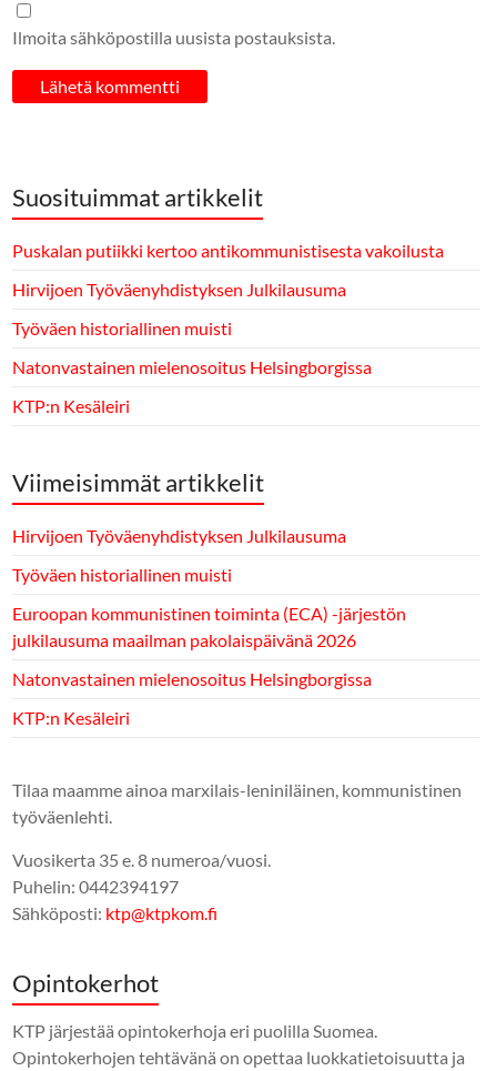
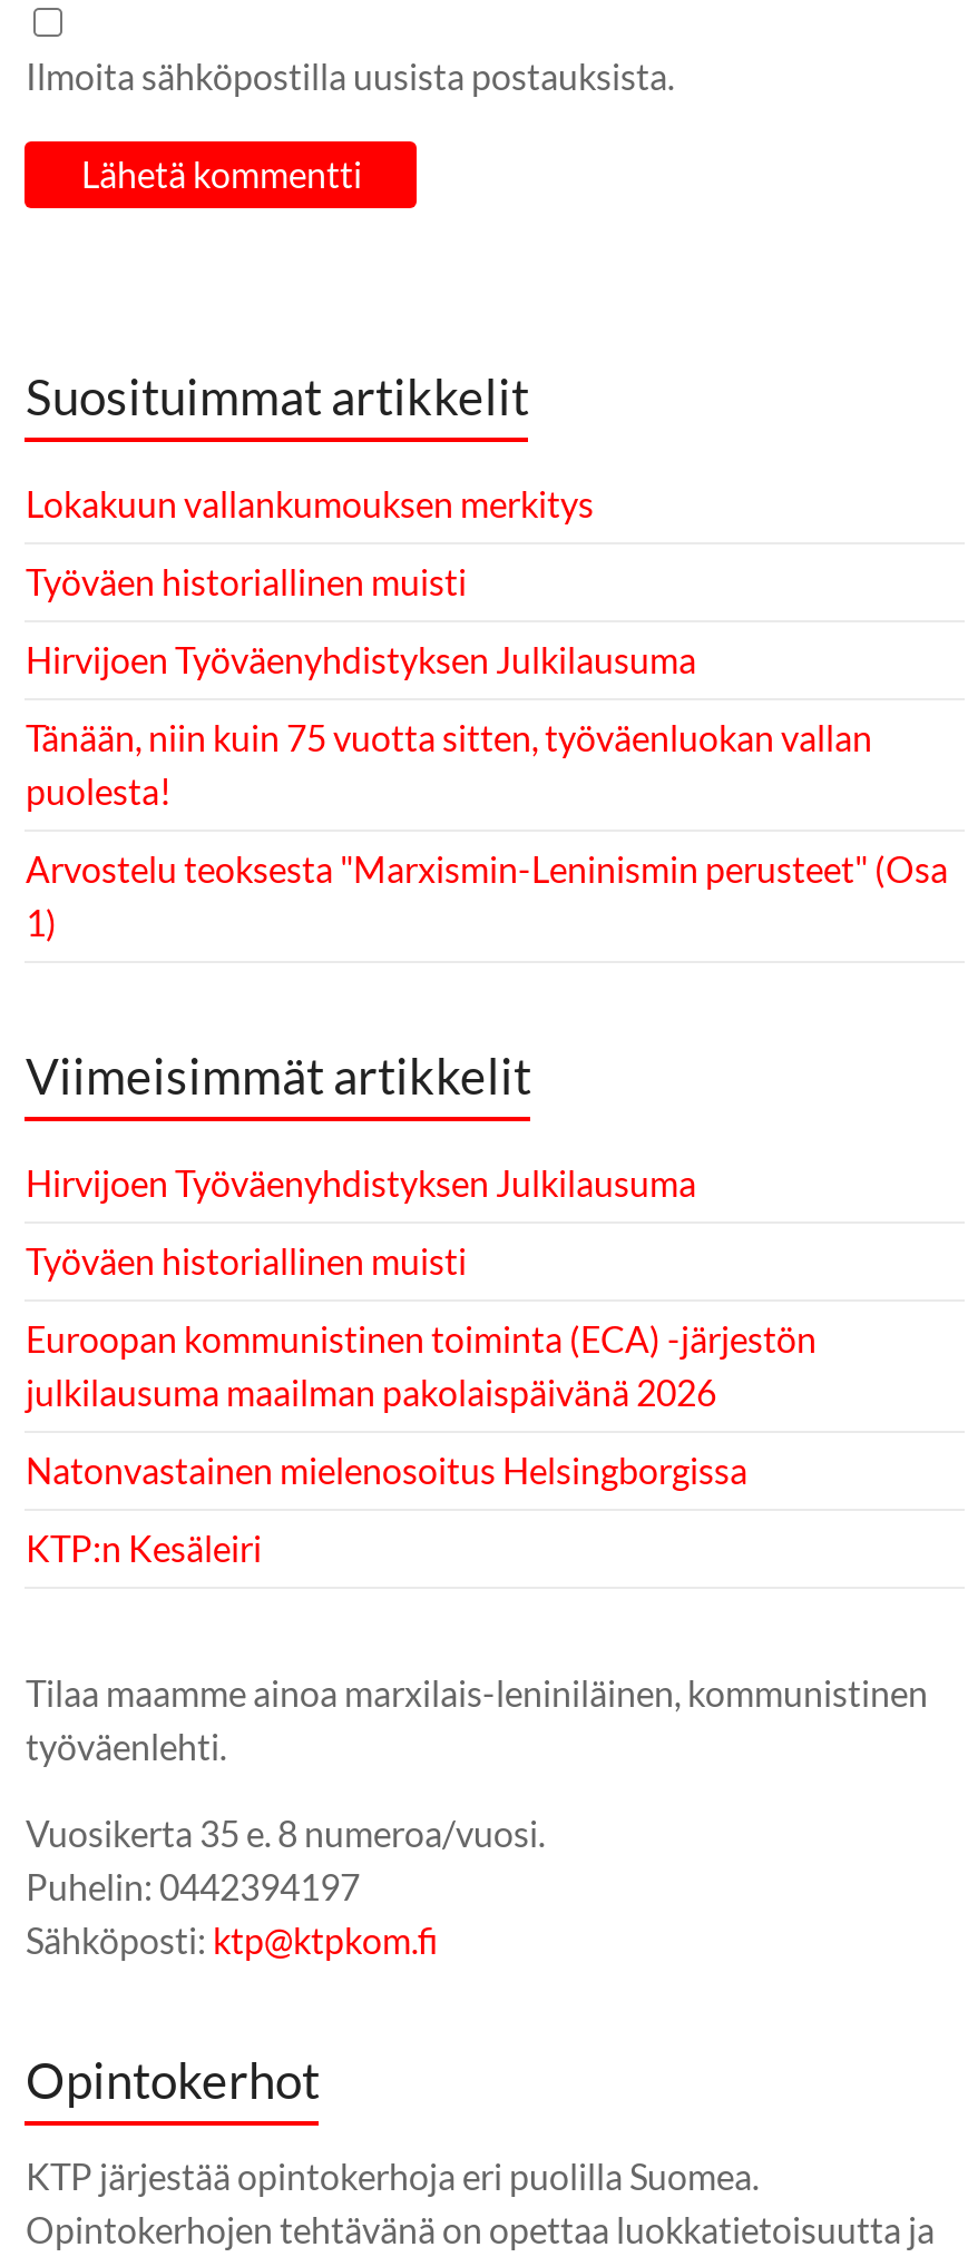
[13,239,444,260] Puskalan putiikki kertoo antikommunistisesta vakoilusta -> [25,481,593,602] Lokakuun vallankumouksen merkitys | Työväen historiallinen muisti
[13,317,372,416] Työväen historiallinen muisti | Natonvastainen mielenosoitus Helsingborgissa | KTP:n Kesäleiri -> [25,715,948,942] Tänään, niin kuin 75 vuotta sitten, työväenluokan vallan | puolesta! | Arvostelu teoksesta "Marxismin-Leninismin perusteet" (Osa | 1)

